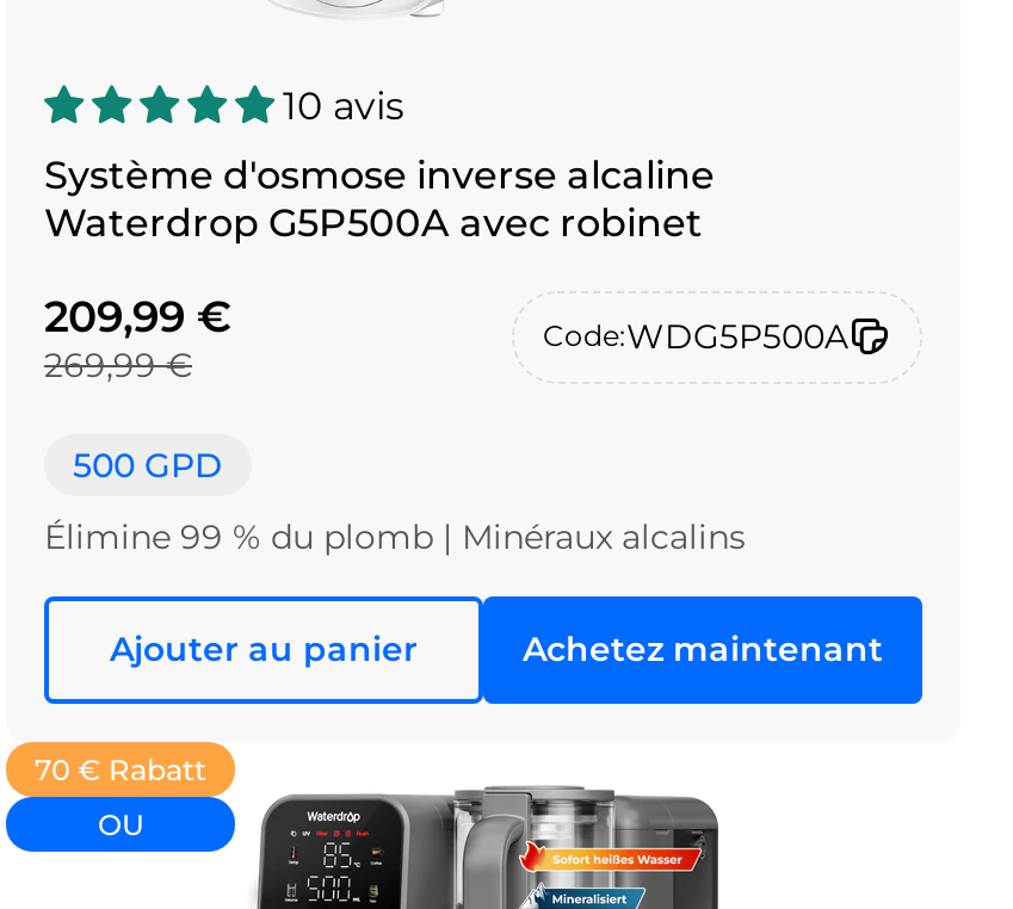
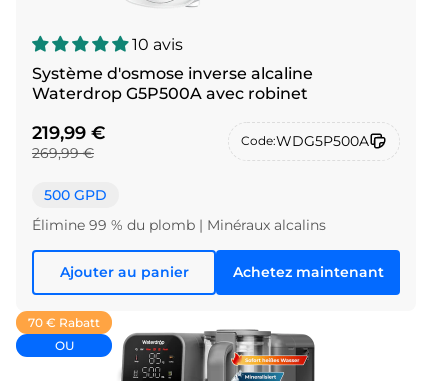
[44,291,230,343] 209,99 € -> [32,122,105,144] 219,99 €

